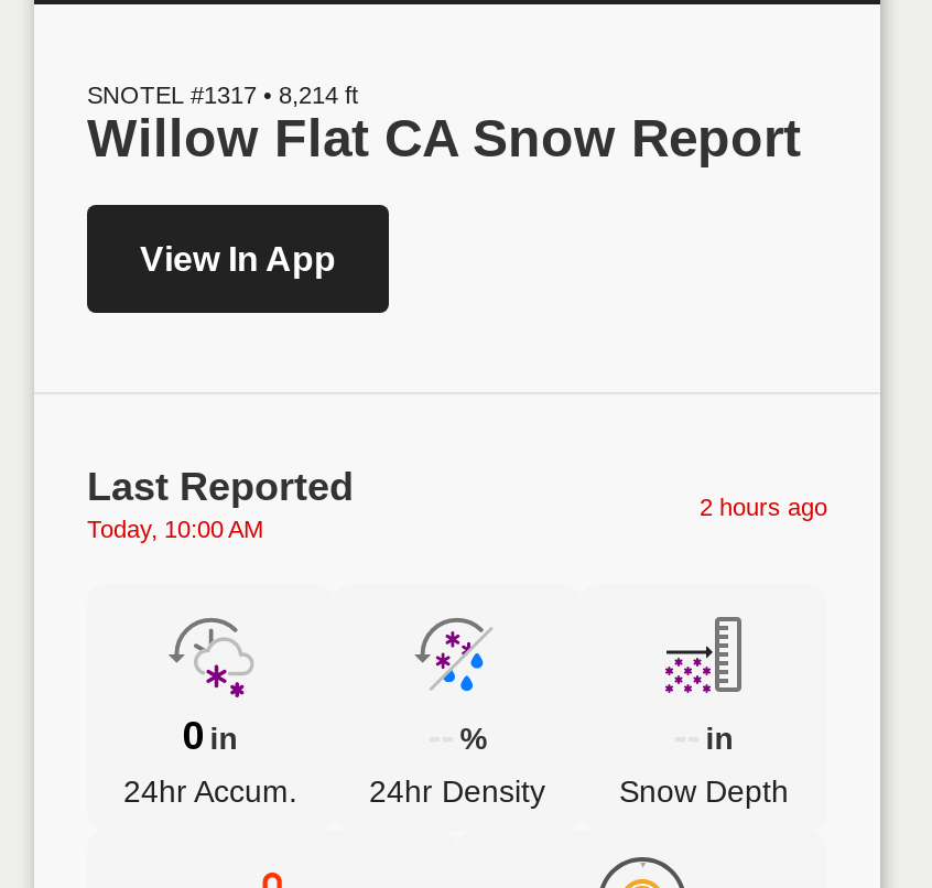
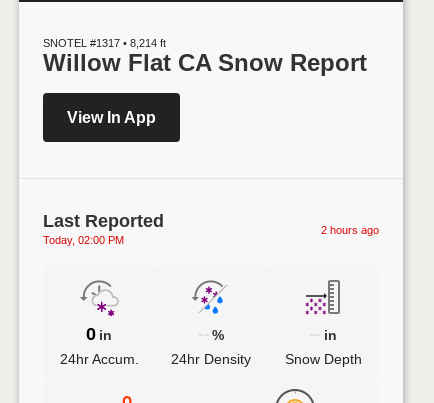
[87,516,263,542] Today, 10:00 AM -> [43,234,124,246] Today, 02:00 PM

